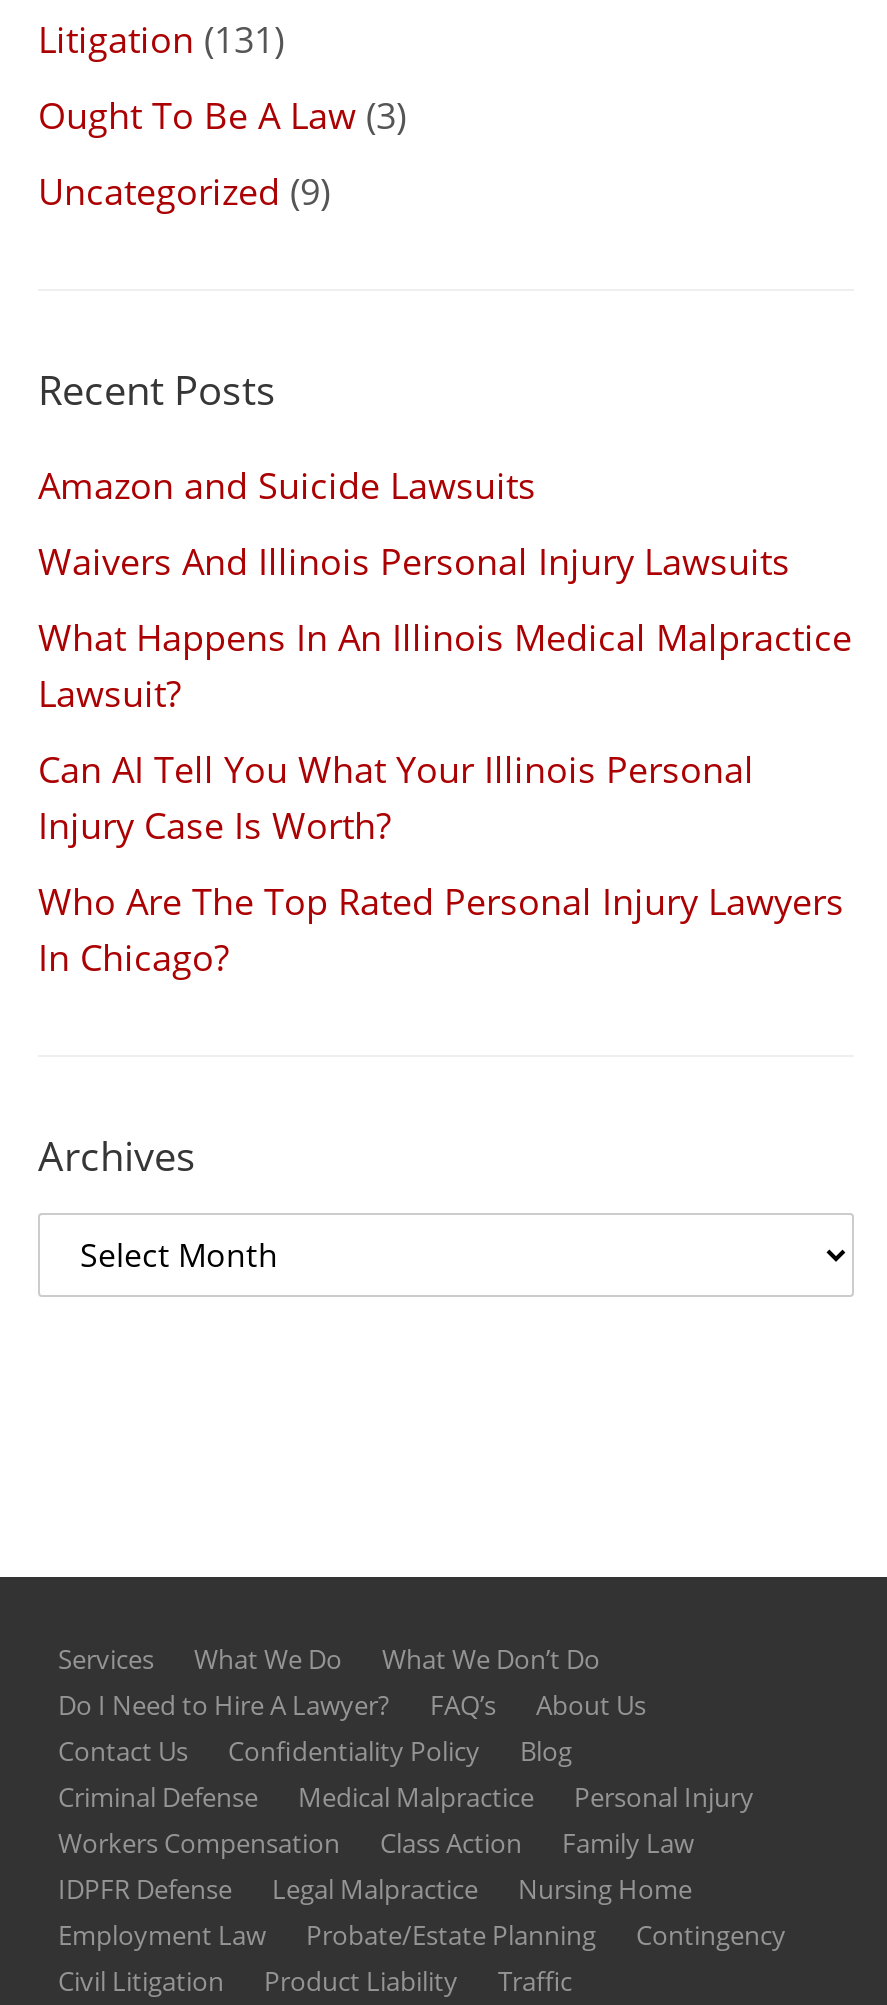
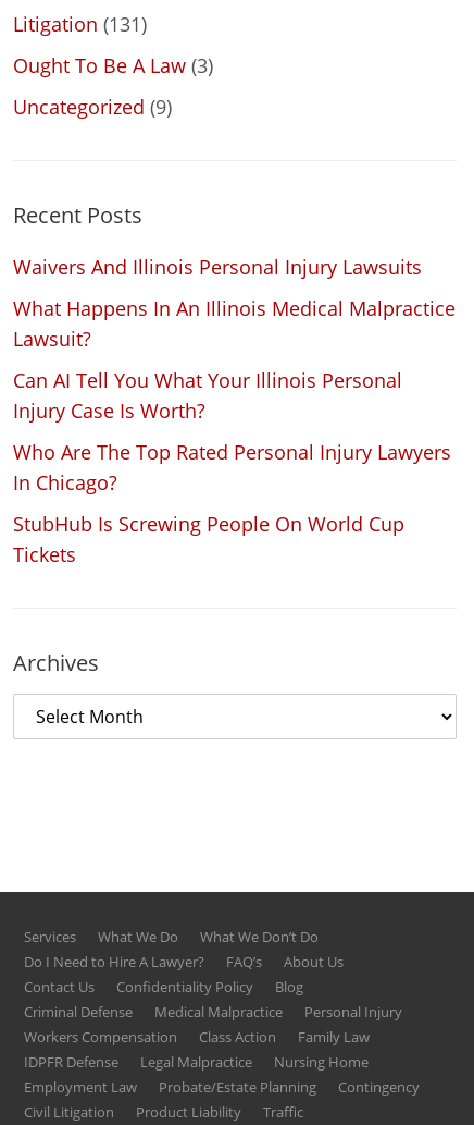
[38,462,536,510] Amazon and Suicide Lawsuits -> none
moved [38,538,852,982] -> [13,254,456,496]: Waivers And Illinois Personal Injury Lawsuits | What Happens In An Illinois Medical Malpractice | Lawsuit? | Can AI Tell You What Your Illinois Personal | Injury Case Is Worth? | Who Are The Top Rated Personal Injury Lawyers | In Chicago?
none -> [13,511,404,568] StubHub Is Screwing People On World Cup | Tickets

